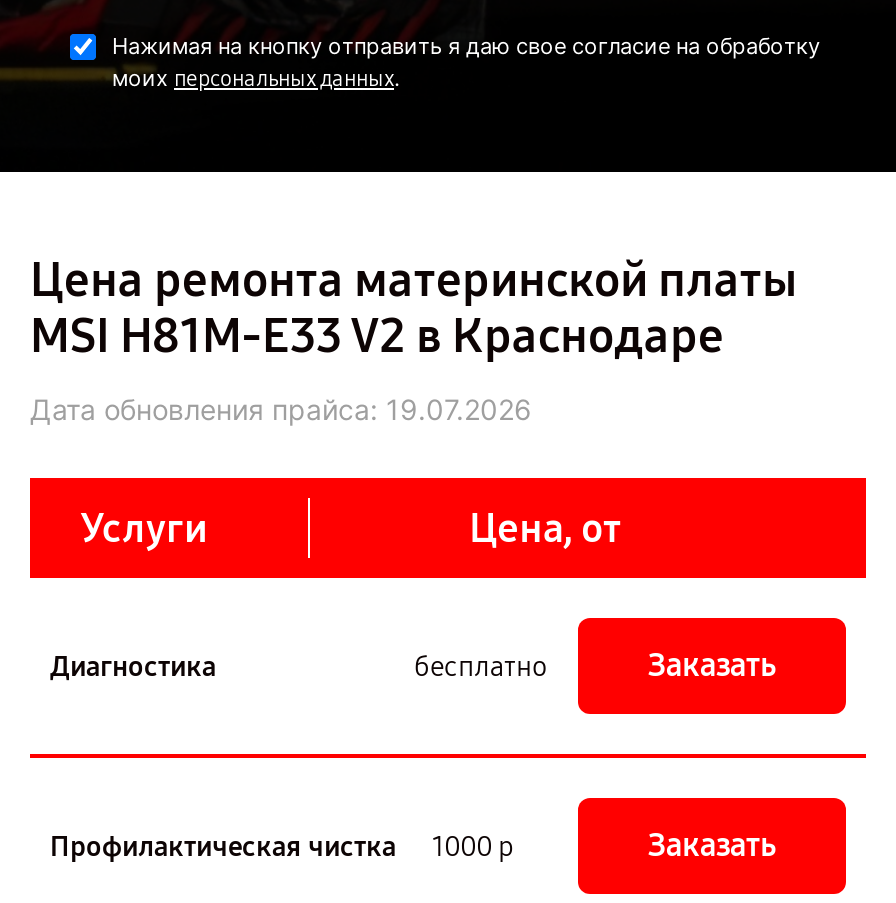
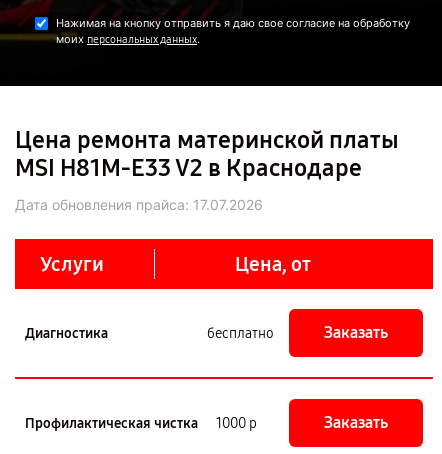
[30,392,532,426] Дата обновления прайса: 19.07.2026 -> [15,196,263,213] Дата обновления прайса: 17.07.2026

